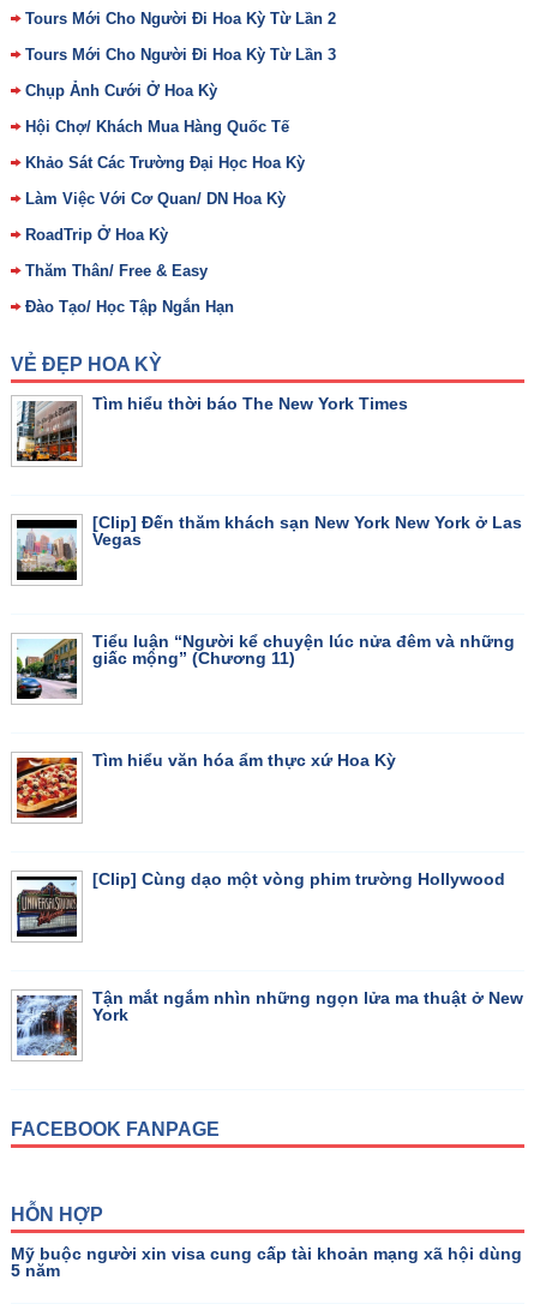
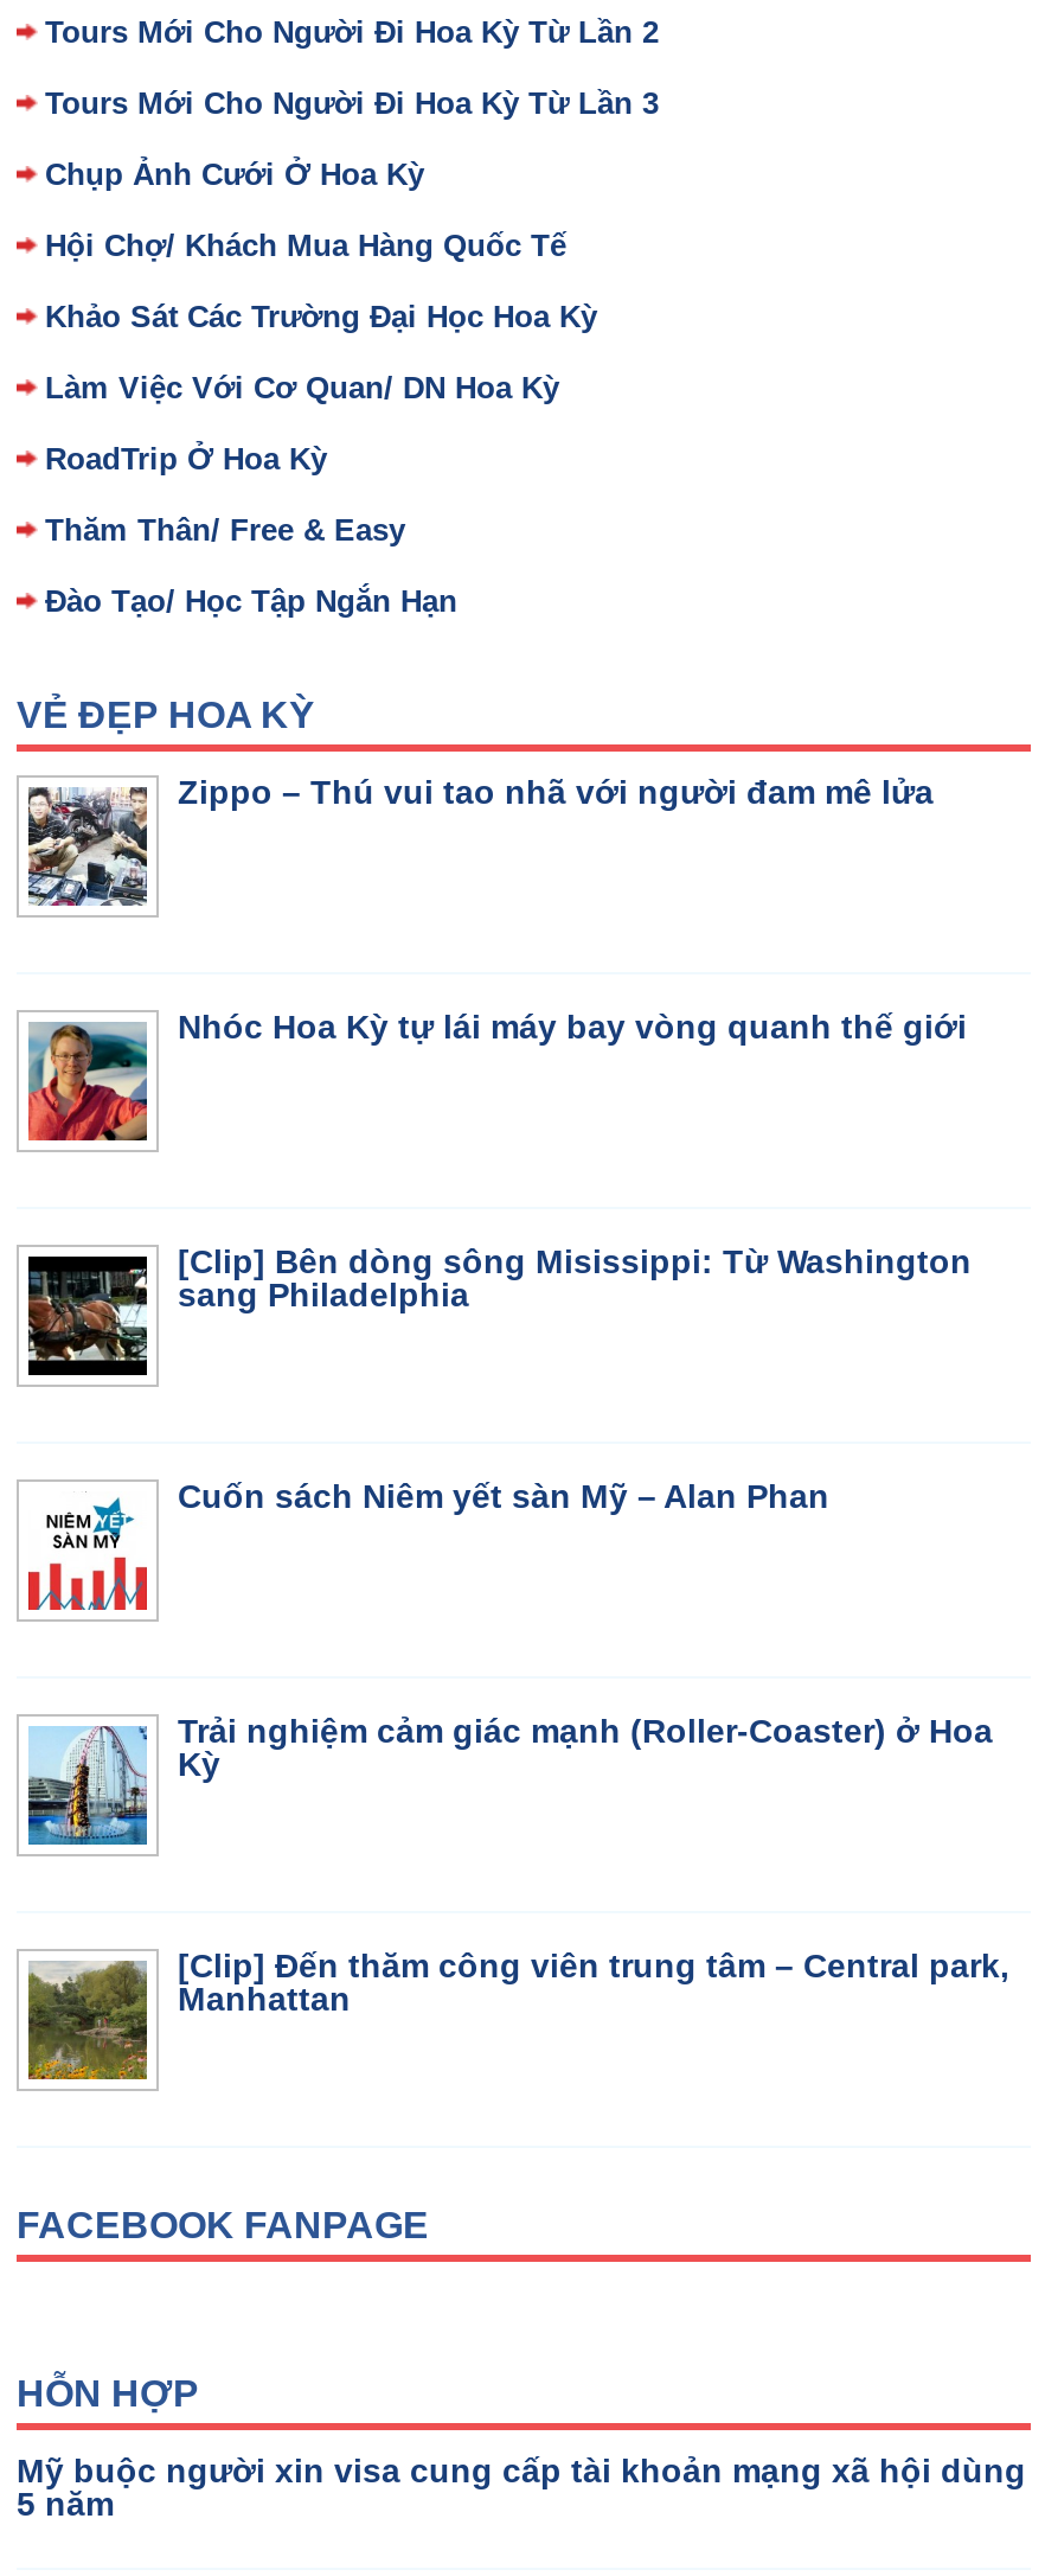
[16,394,408,462] [image] | Tìm hiểu thời báo The New York Times -> [26,773,934,908] [image] | Zippo – Thú vui tao nhã với người đam mê lửa
[16,513,522,581] [image] | [Clip] Đến thăm khách sạn New York New York ở Las | Vegas -> [26,1008,967,1143] [image] | Nhóc Hoa Kỳ tự lái máy bay vòng quanh thế giới
[16,632,515,700] [image] | Tiểu luận “Người kể chuyện lúc nửa đêm và những | giấc mộng” (Chương 11) -> [26,1242,972,1378] [image] | [Clip] Bên dòng sông Misissippi: Từ Washington | sang Philadelphia
[16,750,396,819] [image] | Tìm hiểu văn hóa ẩm thực xứ Hoa Kỳ -> [26,1477,829,1612] [image] | Cuốn sách Niêm yết sàn Mỹ – Alan Phan
[16,869,505,938] [image] | [Clip] Cùng dạo một vòng phim trường Hollywood -> [26,1712,993,1847] [image] | Trải nghiệm cảm giác mạnh (Roller-Coaster) ở Hoa | Kỳ
[16,988,523,1057] [image] | Tận mắt ngắm nhìn những ngọn lửa ma thuật ở New | York -> [26,1947,1009,2082] [image] | [Clip] Đến thăm công viên trung tâm – Central park, | Manhattan

